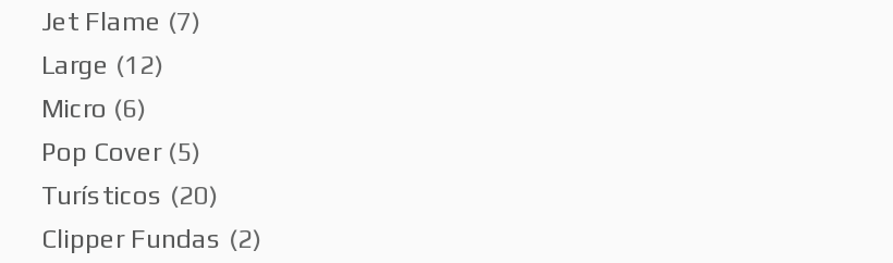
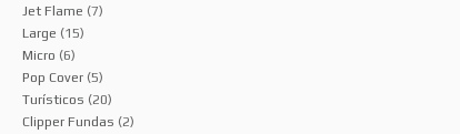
[41,51,163,81] Large (12) -> [22,26,84,41] Large (15)

